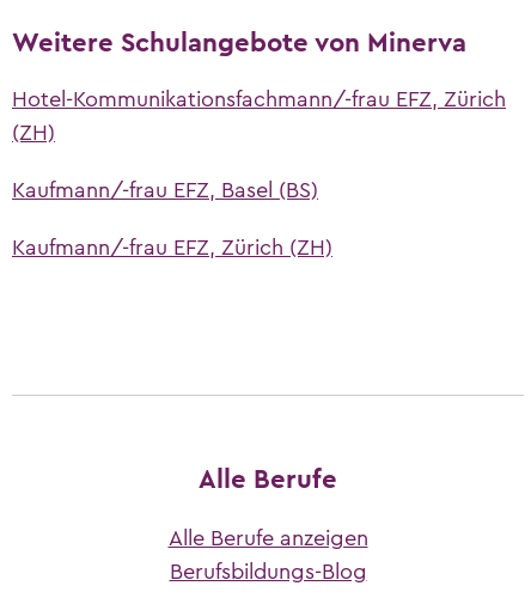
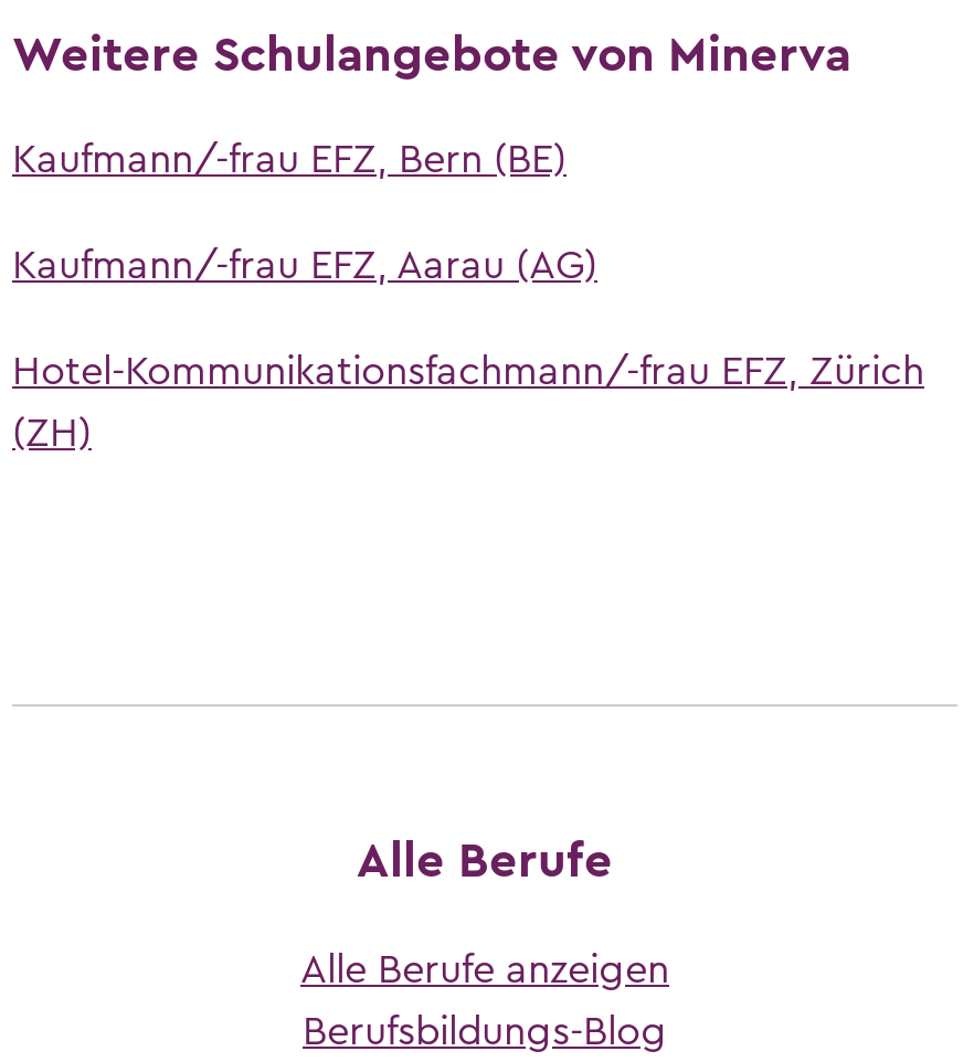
none -> [12,139,597,285] Kaufmann/-frau EFZ, Bern (BE) | Kaufmann/-frau EFZ, Aarau (AG)
moved [12,89,506,144] -> [12,351,924,453]: Hotel-Kommunikationsfachmann/-frau EFZ, Zürich | (ZH)
[12,180,332,258] Kaufmann/-frau EFZ, Basel (BS) | Kaufmann/-frau EFZ, Zürich (ZH) -> none

